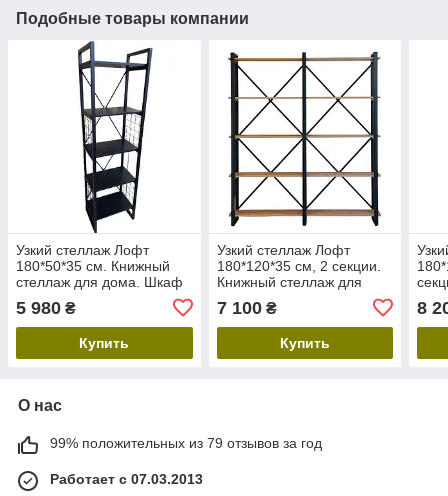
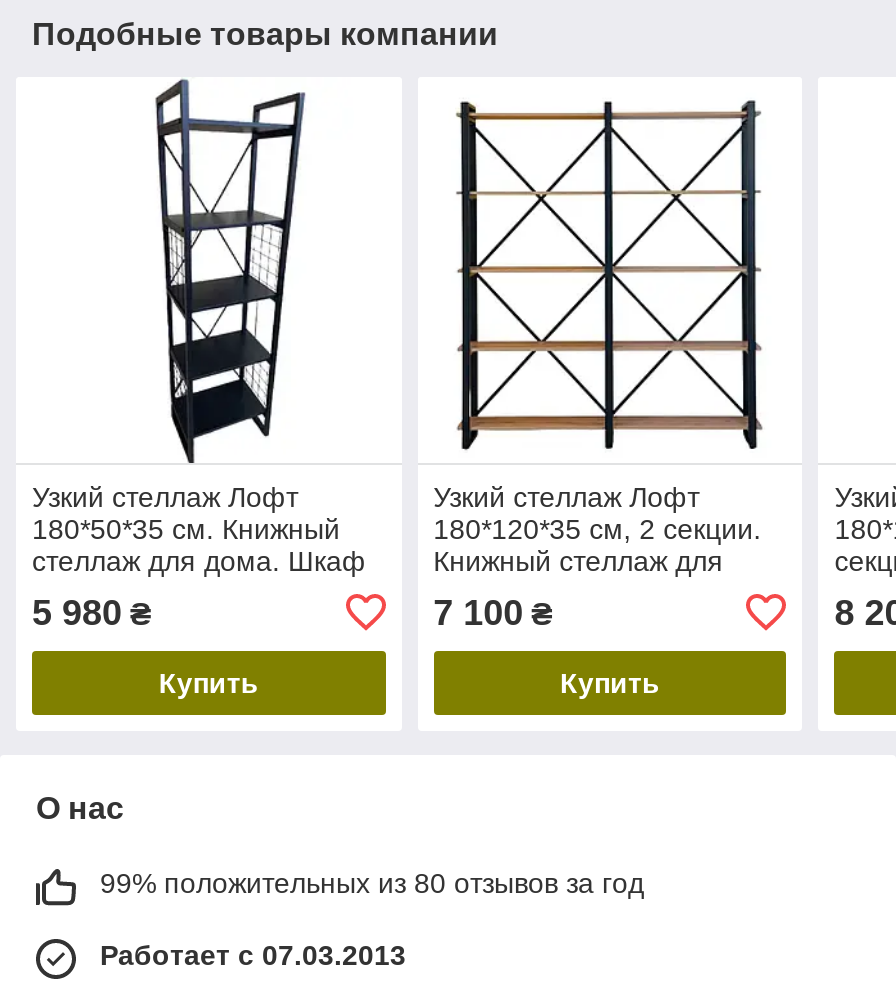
[50,435,322,451] 99% положительных из 79 отзывов за год -> [100,867,644,899] 99% положительных из 80 отзывов за год

